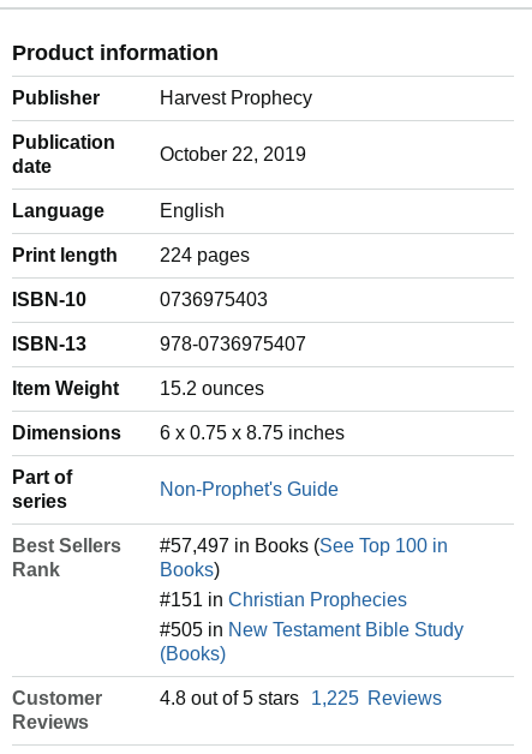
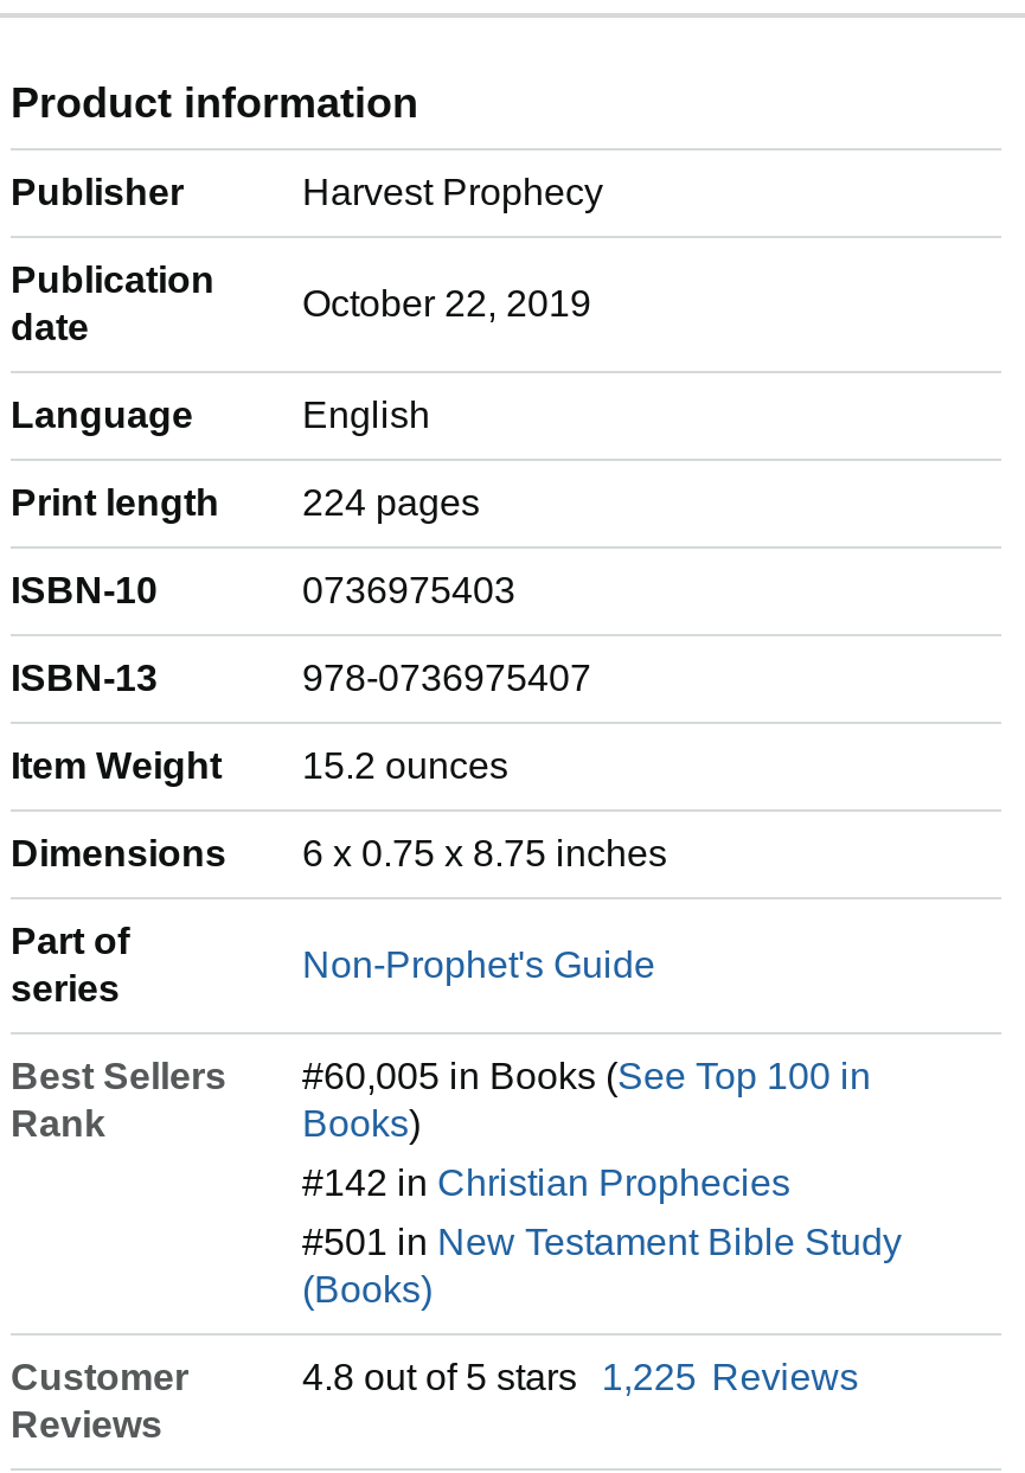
[160,536,448,556] #57,497 in Books (See Top 100 in -> [302,1056,871,1096] #60,005 in Books (See Top 100 in
[160,590,407,610] #151 in Christian Prophecies -> [302,1163,790,1203] #142 in Christian Prophecies
[160,620,464,640] #505 in New Testament Bible Study -> [302,1222,902,1262] #501 in New Testament Bible Study

